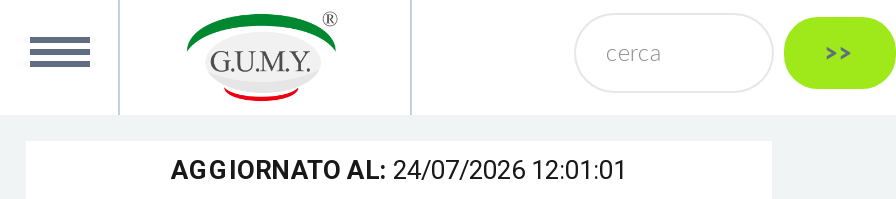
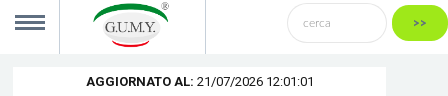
[171,155,627,185] AGGIORNATO AL: 24/07/2026 12:01:01 -> [85,74,313,89] AGGIORNATO AL: 21/07/2026 12:01:01

